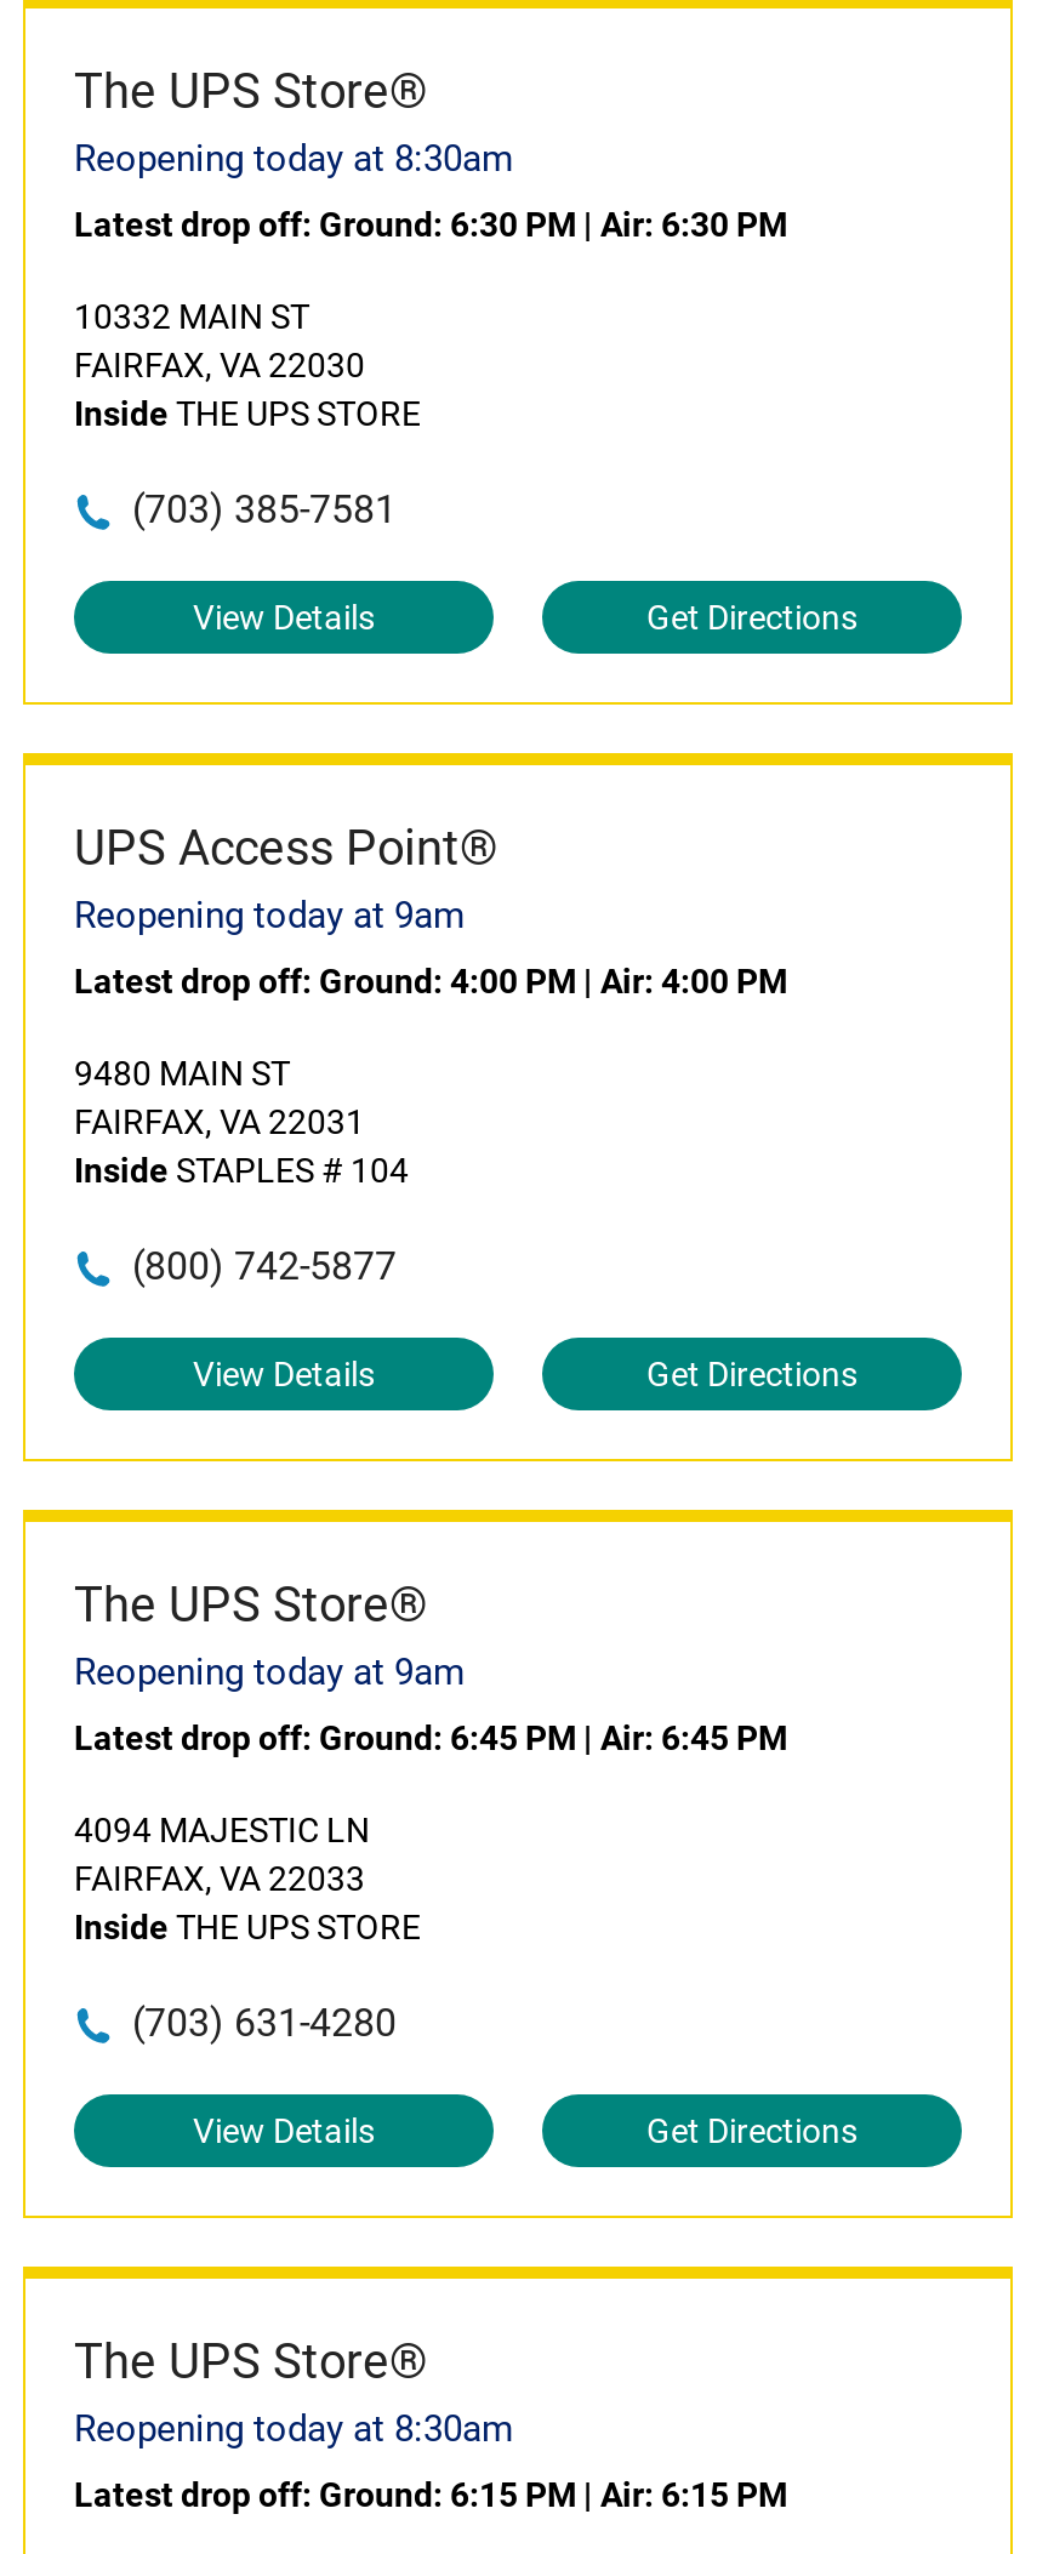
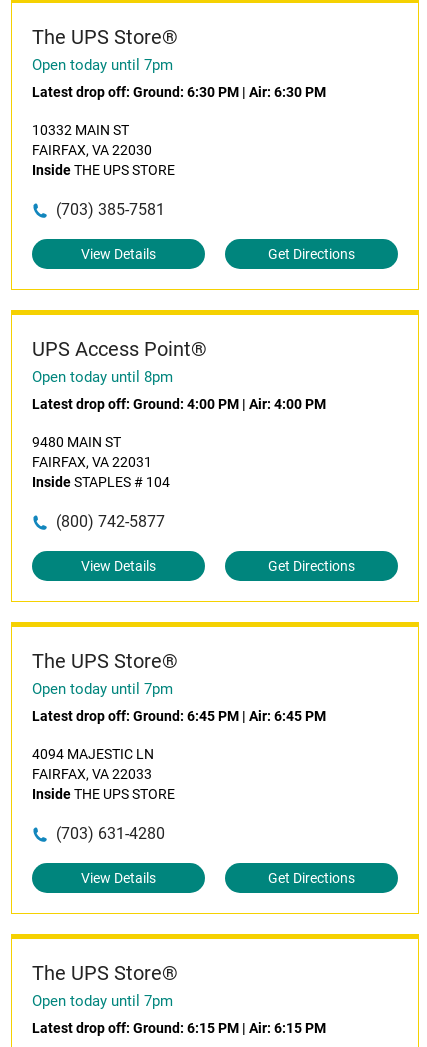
[74,137,513,181] Reopening today at 8:30am -> [32,56,173,74] Open today until 7pm
[74,894,465,937] Reopening today at 9am -> [32,368,173,386] Open today until 8pm
[74,1651,465,1694] Reopening today at 9am -> [32,680,173,698] Open today until 7pm
[74,2407,513,2451] Reopening today at 8:30am -> [32,992,173,1010] Open today until 7pm

